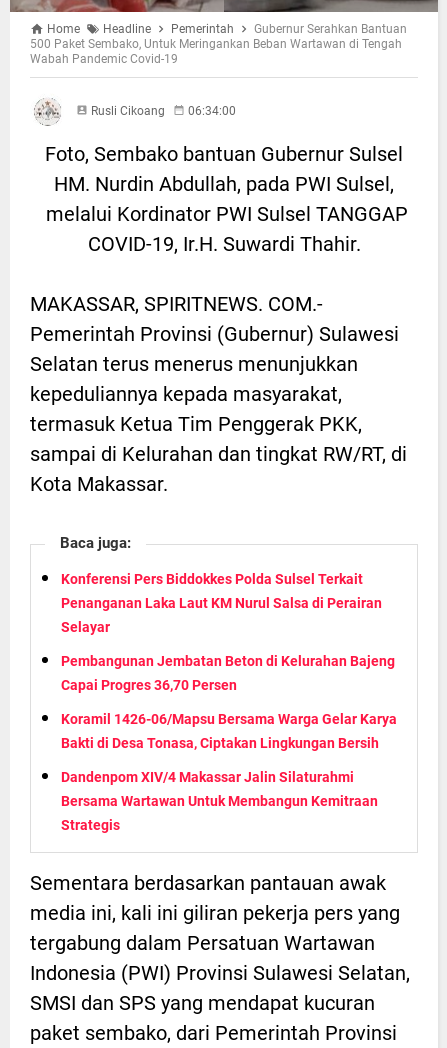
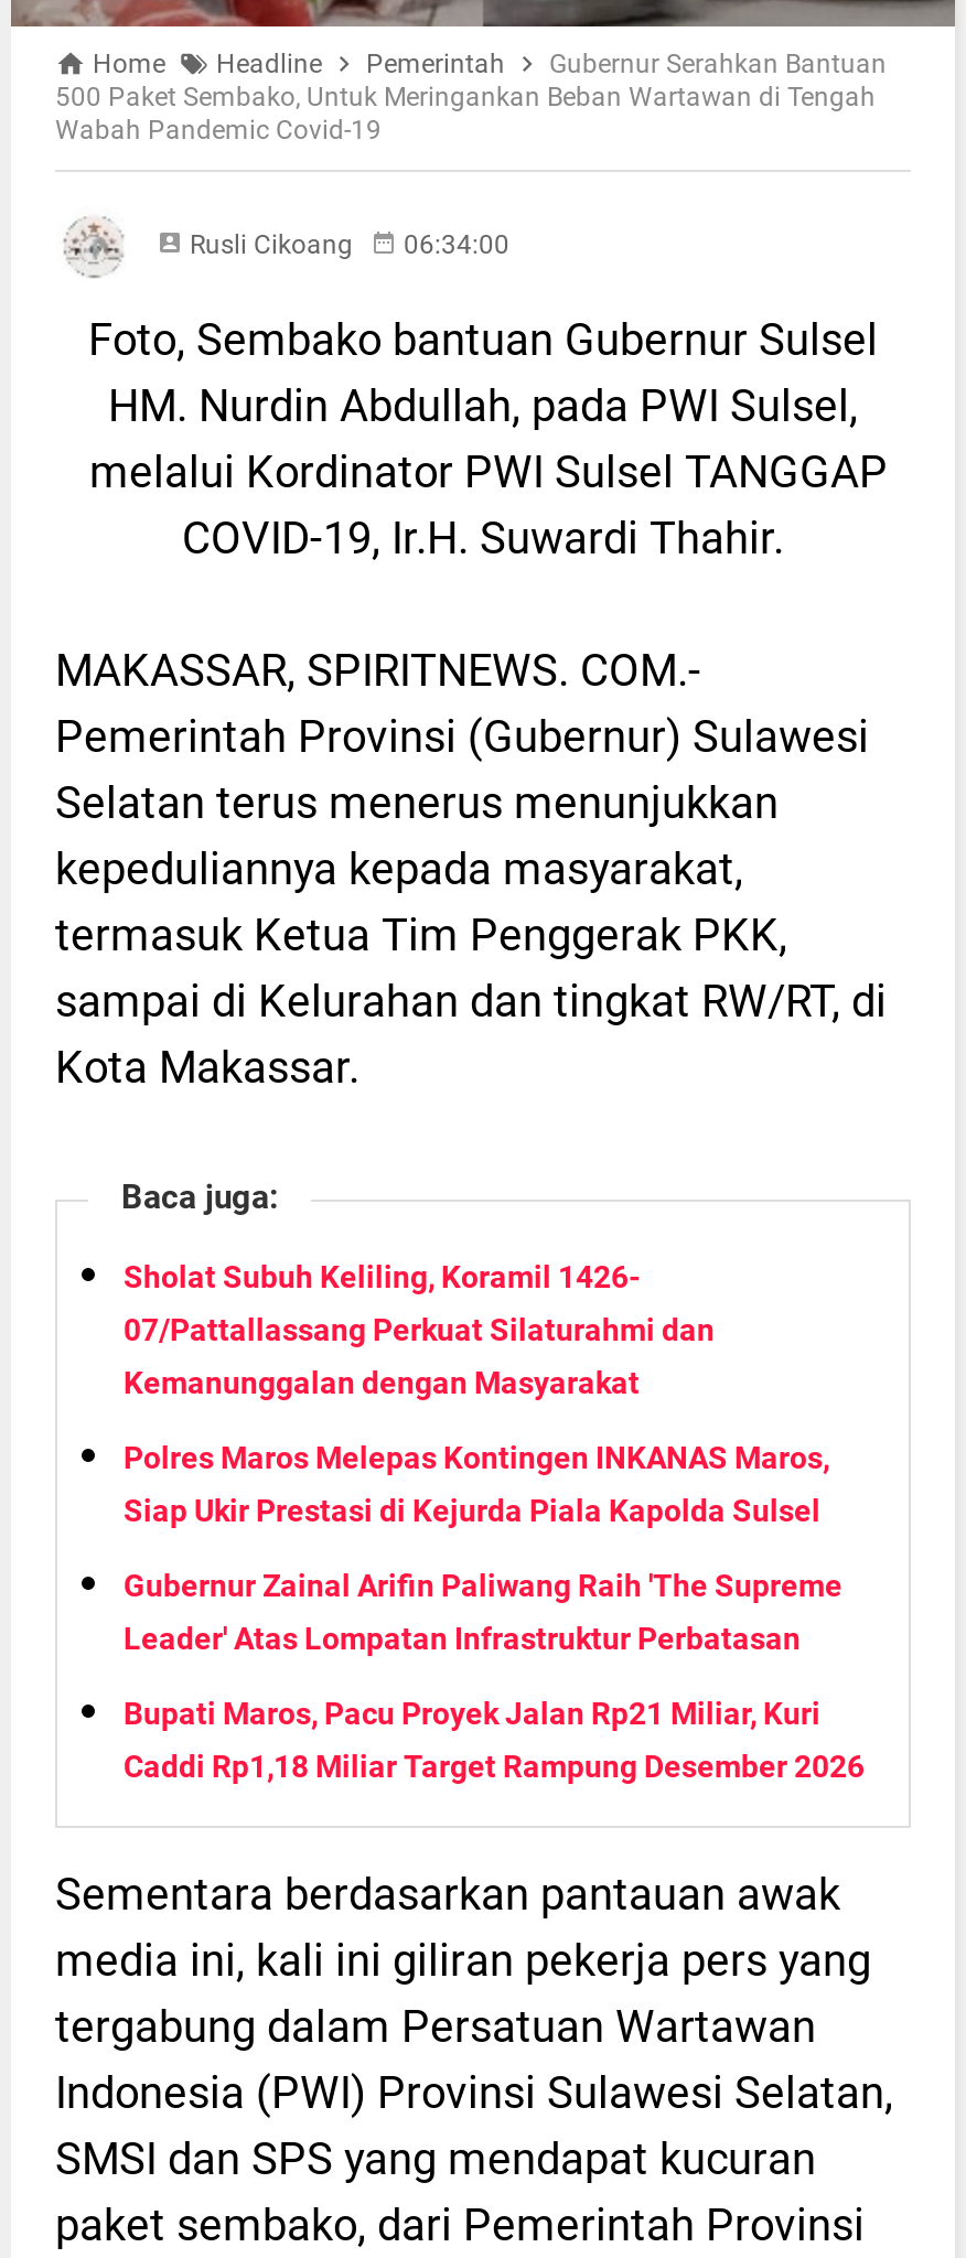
[61,570,397,832] Konferensi Pers Biddokkes Polda Sulsel Terkait | Penanganan Laka Laut KM Nurul Salsa di Perairan | Selayar | Pembangunan Jembatan Beton di Kelurahan Bajeng | Capai Progres 36,70 Persen | Koramil 1426-06/Mapsu Bersama Warga Gelar Karya | Bakti di Desa Tonasa, Ciptakan Lingkungan Bersih | Dandenpom XIV/4 Makassar Jalin Silaturahmi | Bersama Wartawan Untuk Membangun Kemitraan | Strategis -> [124,1258,865,1783] Sholat Subuh Keliling, Koramil 1426- | 07/Pattallassang Perkuat Silaturahmi dan | Kemanunggalan dengan Masyarakat | Polres Maros Melepas Kontingen INKANAS Maros, | Siap Ukir Prestasi di Kejurda Piala Kapolda Sulsel | Gubernur Zainal Arifin Paliwang Raih 'The Supreme | Leader' Atas Lompatan Infrastruktur Perbatasan | Bupati Maros, Pacu Proyek Jalan Rp21 Miliar, Kuri | Caddi Rp1,18 Miliar Target Rampung Desember 2026

